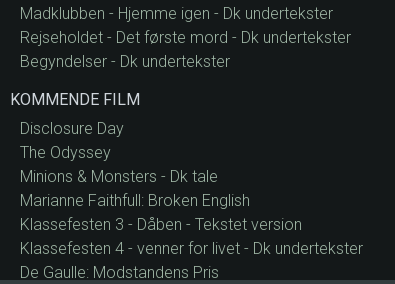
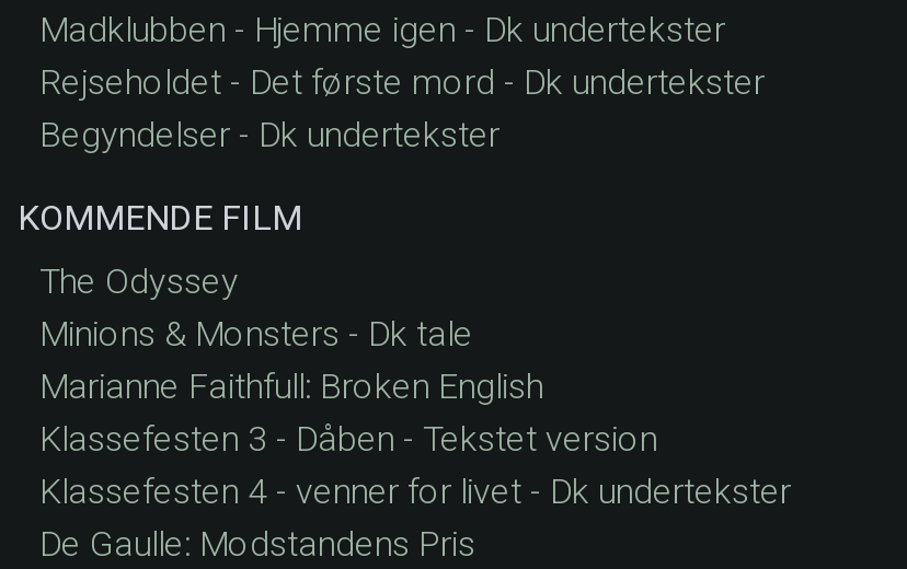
[20,119,124,138] Disclosure Day -> none

